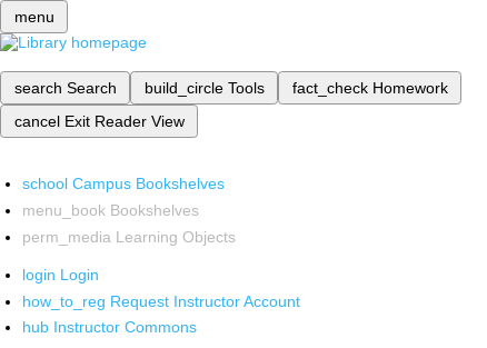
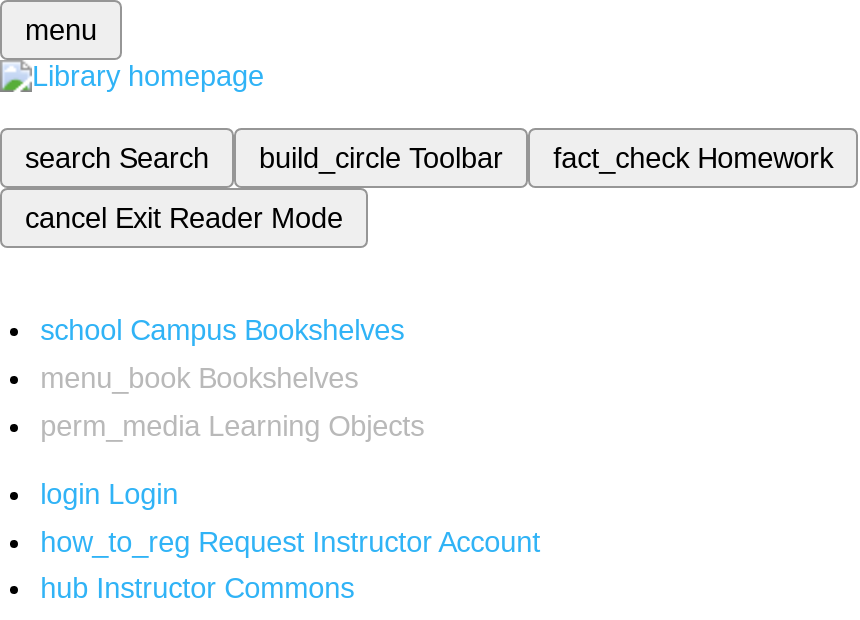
[144,79,264,97] build_circle Tools -> [259,142,503,174] build_circle Toolbar
[14,112,184,130] cancel Exit Reader View -> [25,202,343,234] cancel Exit Reader Mode

